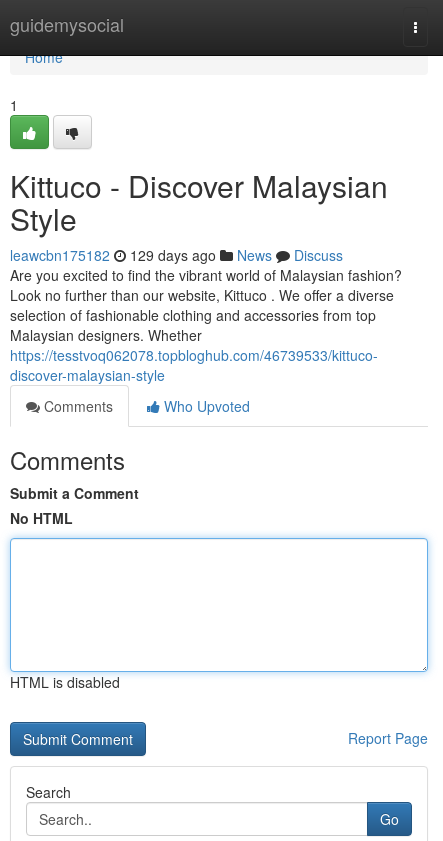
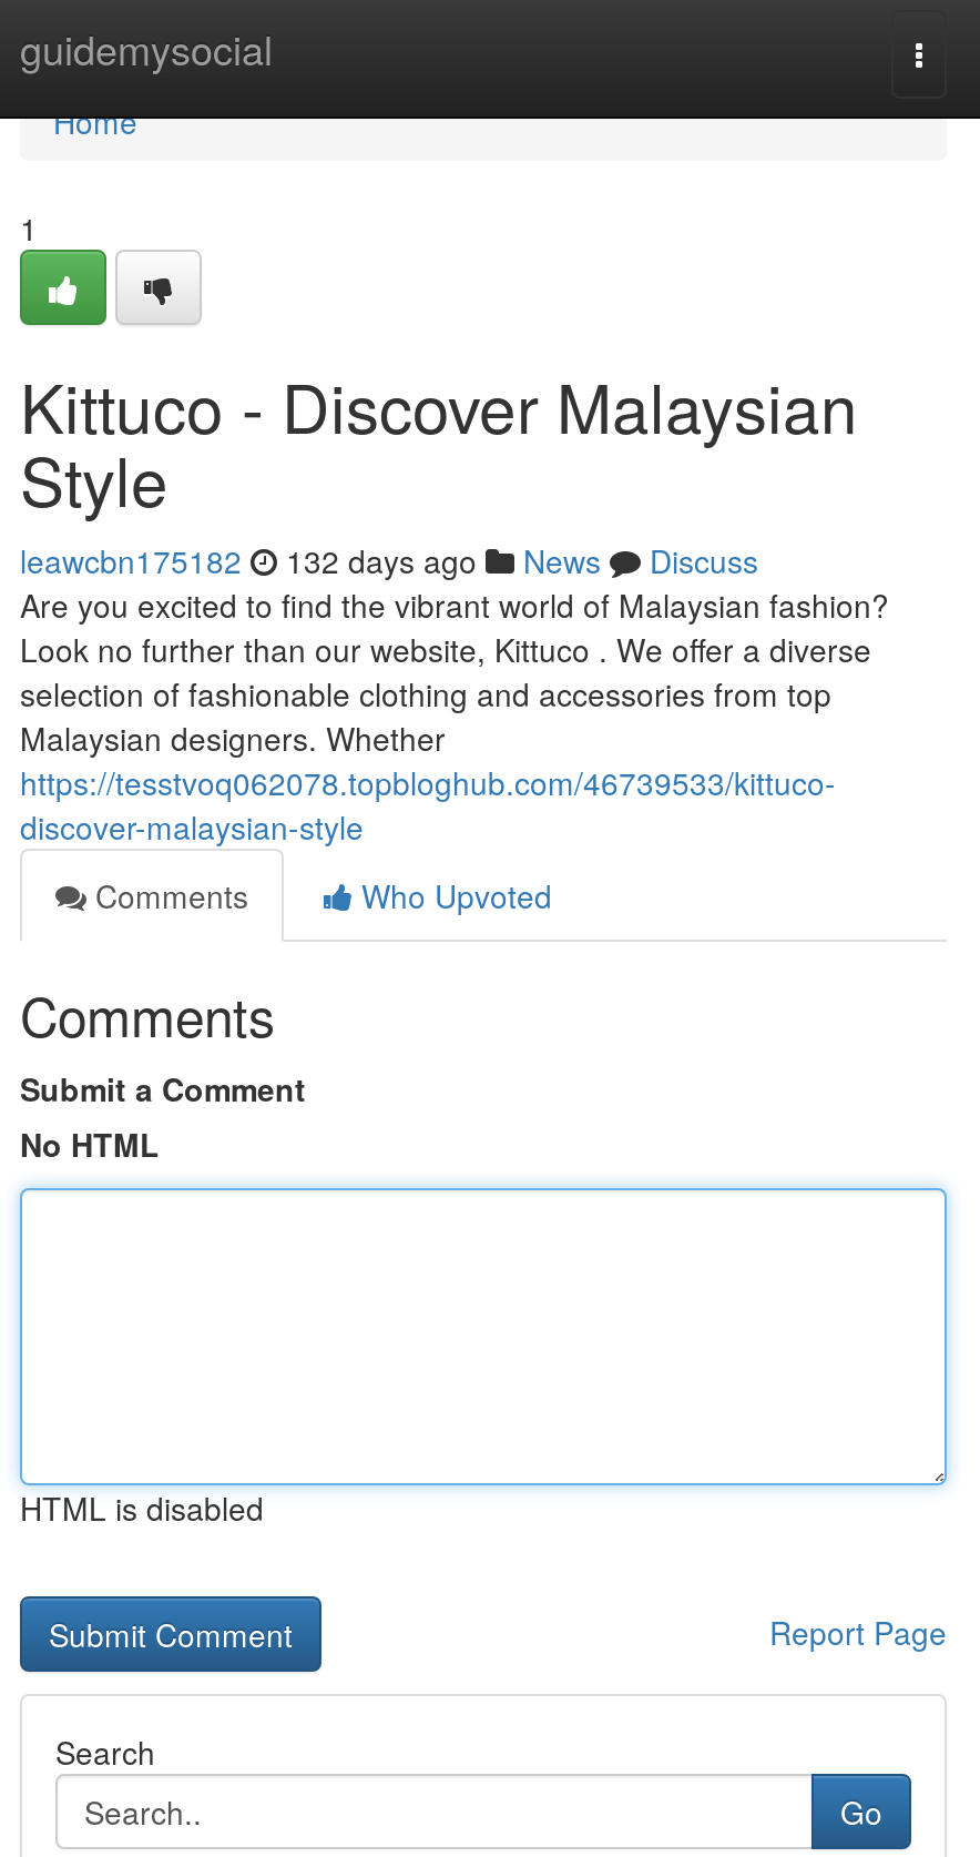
[10,245,343,265] leawcbn175182 129 days ago News Discuss -> [20,538,758,582] leawcbn175182 132 days ago News Discuss

